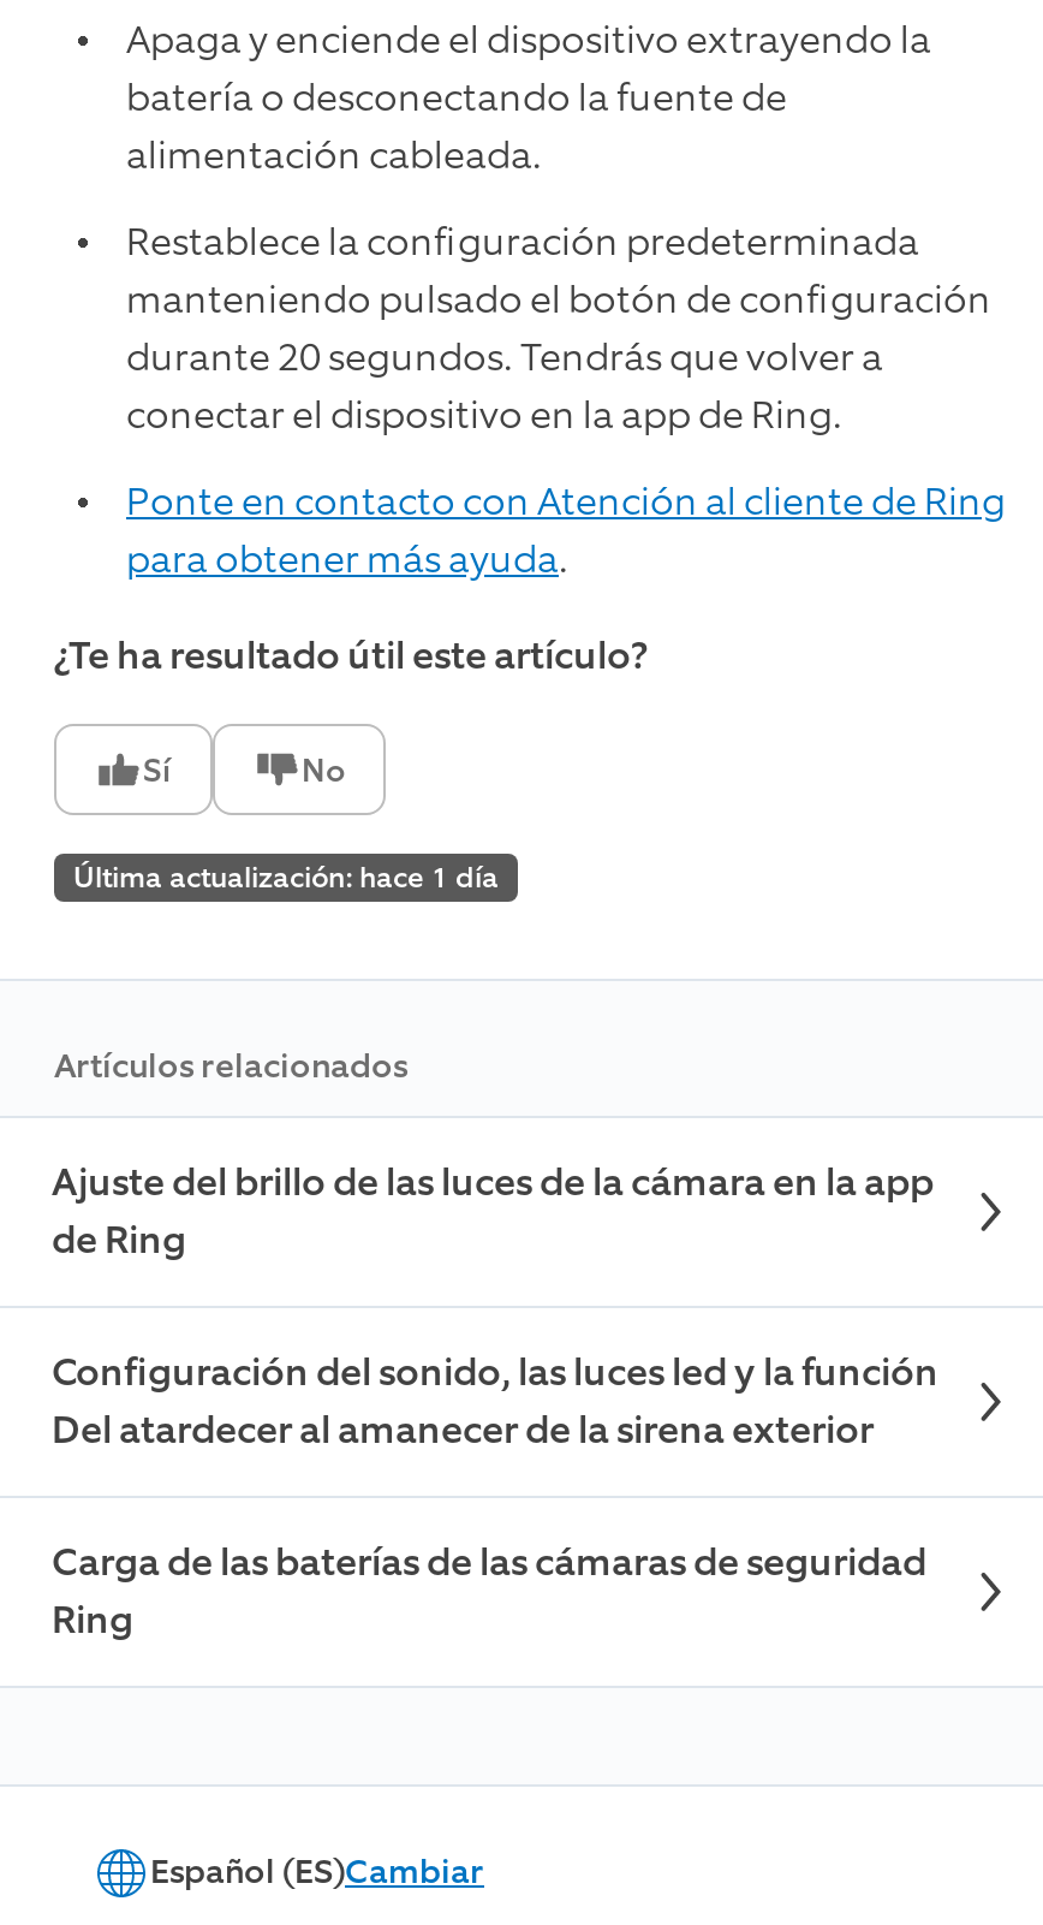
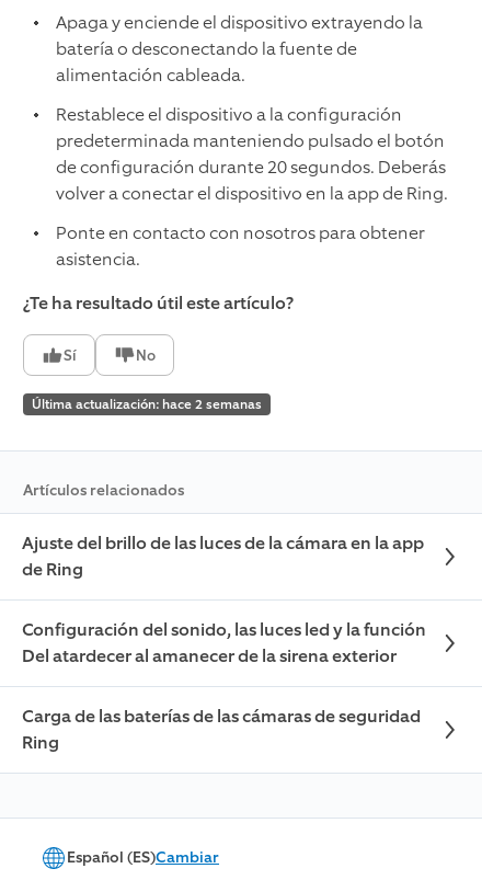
[126,217,991,441] Restablece la configuración predeterminada | manteniendo pulsado el botón de configuración | durante 20 segundos. Tendrás que volver a | conectar el dispositivo en la app de Ring. -> [56,103,448,205] Restablece el dispositivo a la configuración | predeterminada manteniendo pulsado el botón | de configuración durante 20 segundos. Deberás | volver a conectar el dispositivo en la app de Ring.
[126,477,1006,585] Ponte en contacto con Atención al cliente de Ring | para obtener más ayuda. -> [56,222,425,271] Ponte en contacto con nosotros para obtener | asistencia.
[73,859,499,897] Última actualización: hace 1 día -> [32,396,262,413] Última actualización: hace 2 semanas

